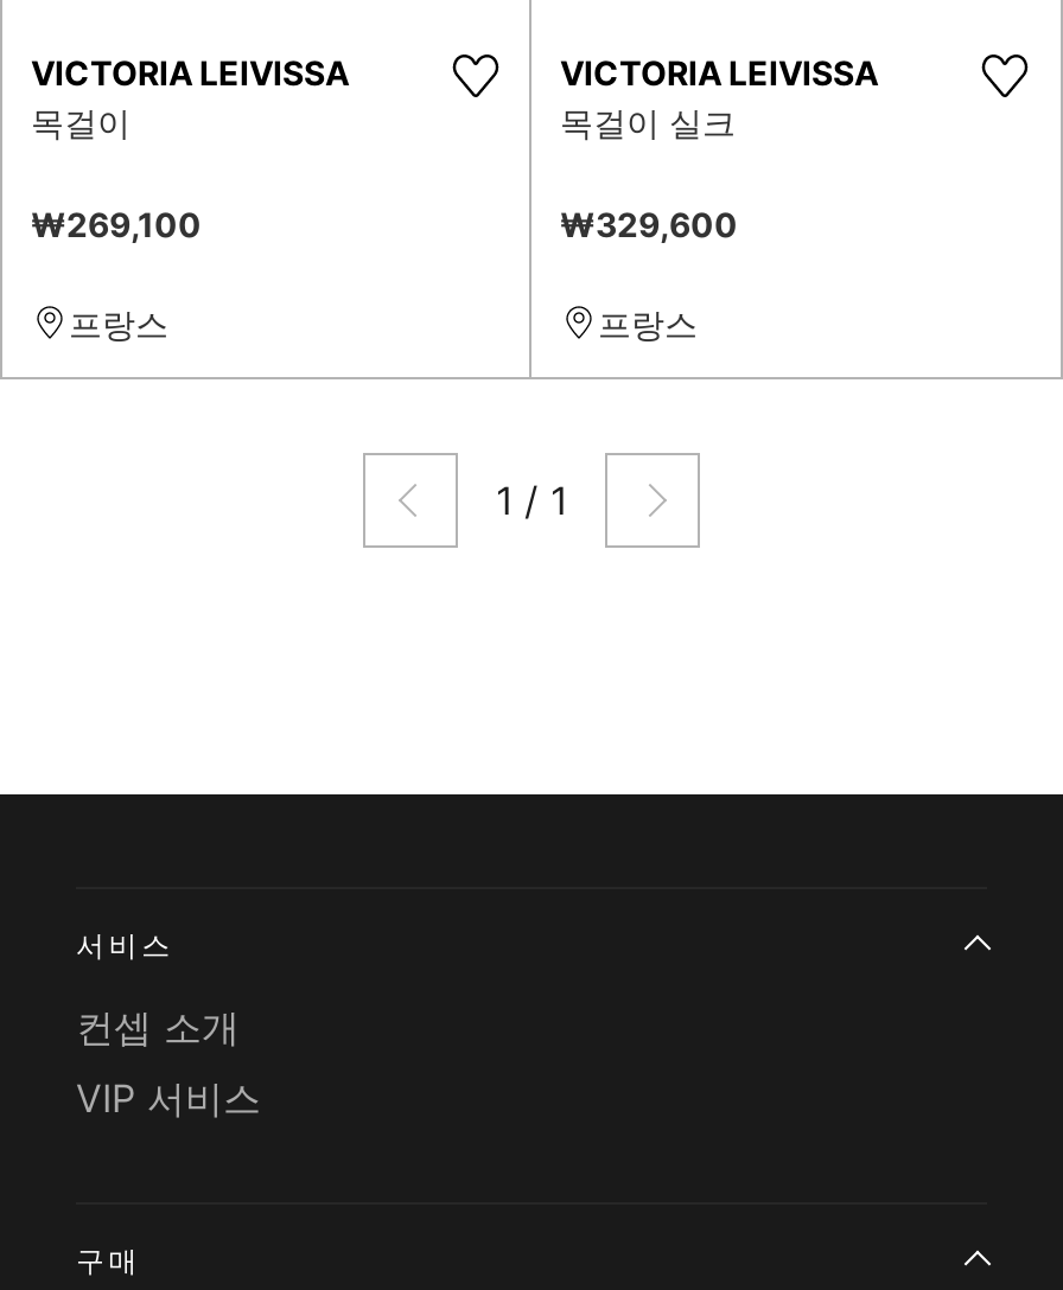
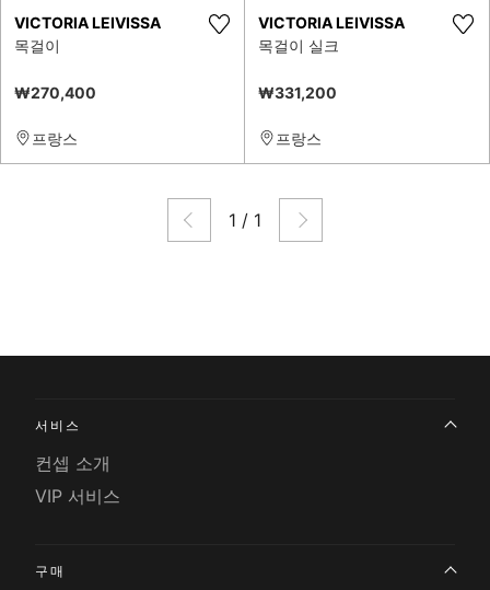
[31,204,202,244] ₩269,100 -> [14,83,96,102] ₩270,400
[560,204,738,244] ₩329,600 -> [258,83,337,102] ₩331,200

